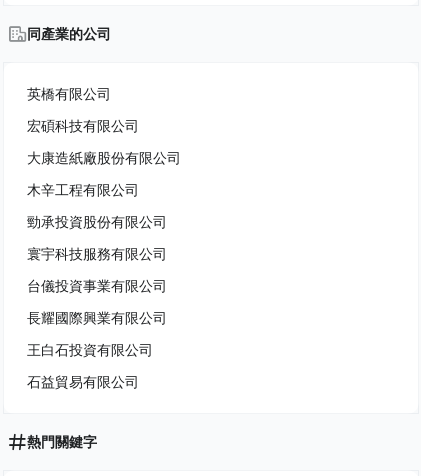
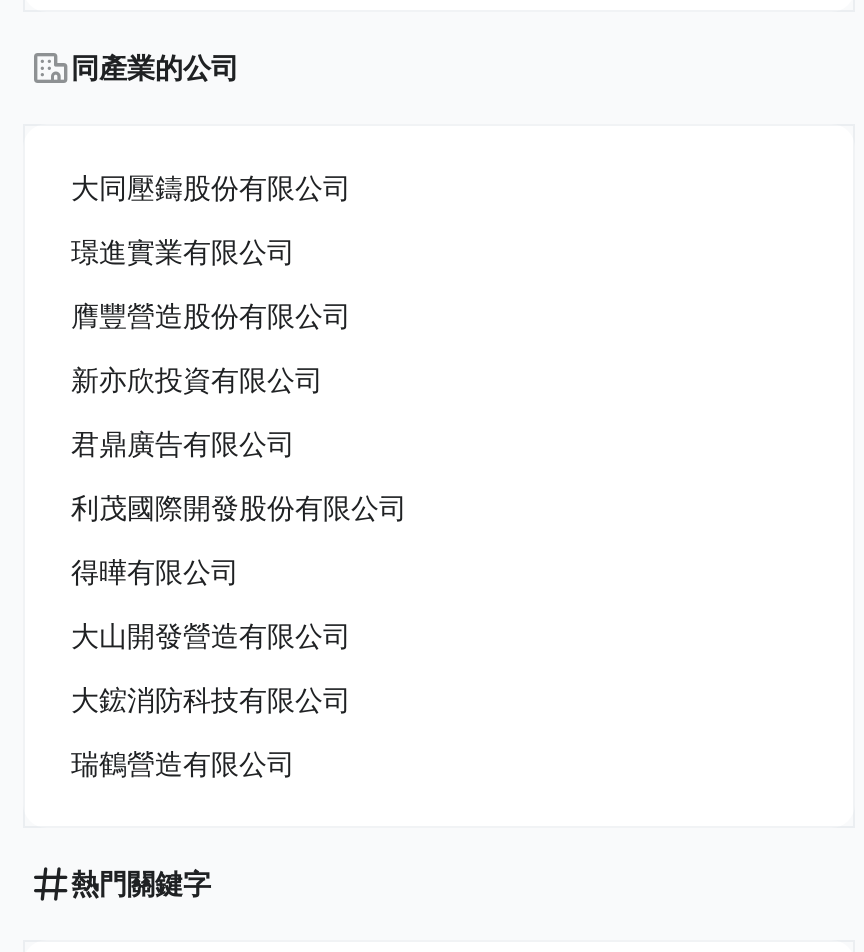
[27,85,111,102] 英橋有限公司 -> [71,170,351,204] 大同壓鑄股份有限公司
[27,117,139,134] 宏碩科技有限公司 -> [71,234,295,268] 璟進實業有限公司
[27,149,181,166] 大康造紙廠股份有限公司 -> [71,298,351,332] 膺豐營造股份有限公司
[27,181,139,198] 木辛工程有限公司 -> [71,362,323,396] 新亦欣投資有限公司
[27,213,167,230] 勁承投資股份有限公司 -> [71,426,295,460] 君鼎廣告有限公司
[27,245,167,262] 寰宇科技服務有限公司 -> [71,490,407,524] 利茂國際開發股份有限公司
[27,277,167,294] 台儀投資事業有限公司 -> [71,554,239,588] 得曄有限公司
[27,309,167,326] 長耀國際興業有限公司 -> [71,618,351,652] 大山開發營造有限公司
[27,341,153,358] 王白石投資有限公司 -> [71,682,351,716] 大鋐消防科技有限公司
[27,373,139,390] 石益貿易有限公司 -> [71,746,295,780] 瑞鶴營造有限公司

